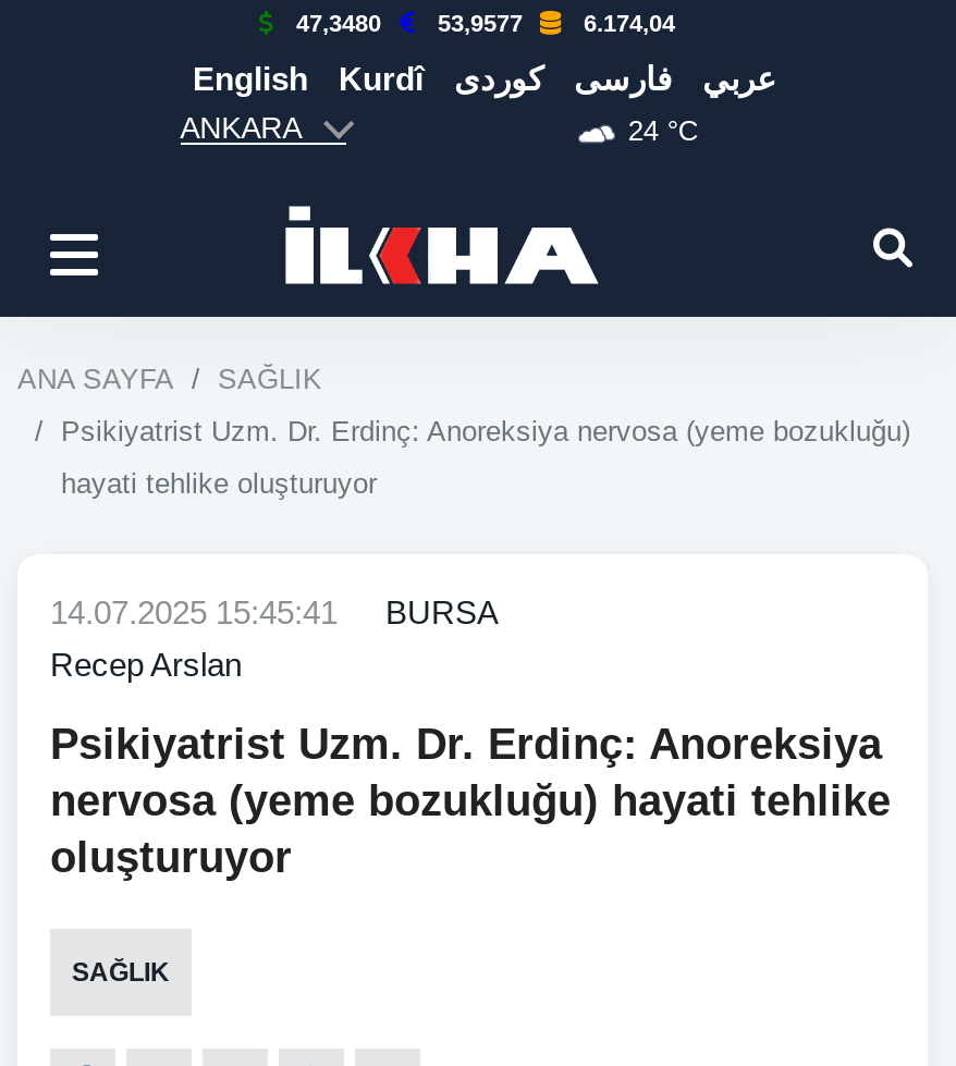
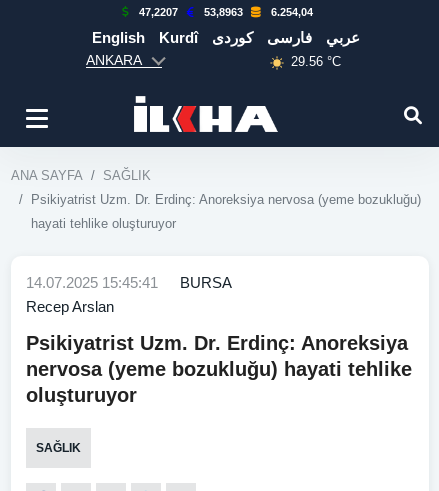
[296,10,381,36] 47,3480 -> [139,6,178,18] 47,2207
[438,10,523,36] 53,9577 -> [204,6,243,18] 53,8963
[584,10,675,36] 6.174,04 -> [271,6,313,18] 6.254,04
[628,115,698,148] 24 °C -> [291,54,341,69] 29.56 °C

